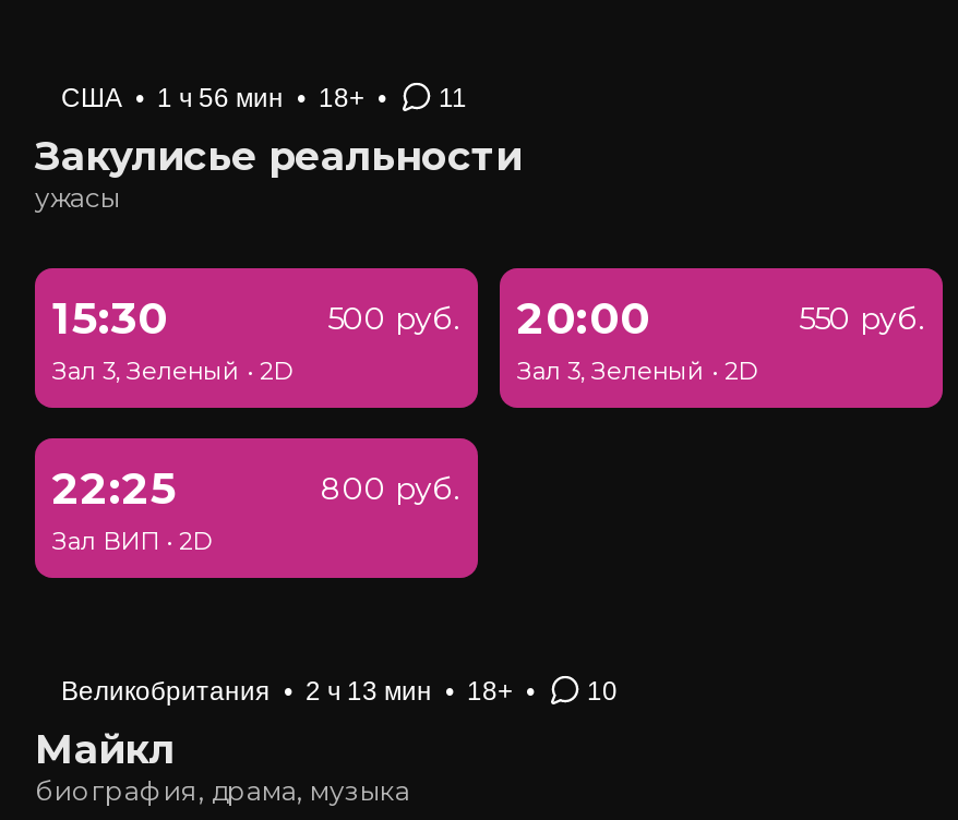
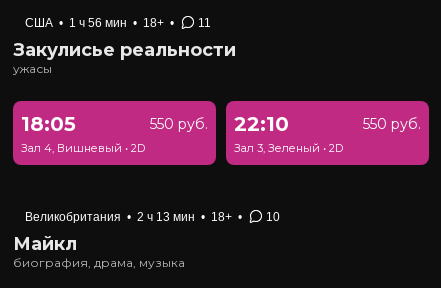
[52,292,168,345] 15:30 -> [21,112,76,136] 18:05
[327,299,460,338] 500 руб. -> [150,115,208,133] 550 руб.
[517,292,650,345] 20:00 -> [234,112,289,136] 22:10
[52,355,290,386] Зал 3, Зеленый • 2D -> [21,141,145,155] Зал 4, Вишневый • 2D
[52,462,460,556] 22:25 | 800 руб. | Зал ВИП • 2D -> none

